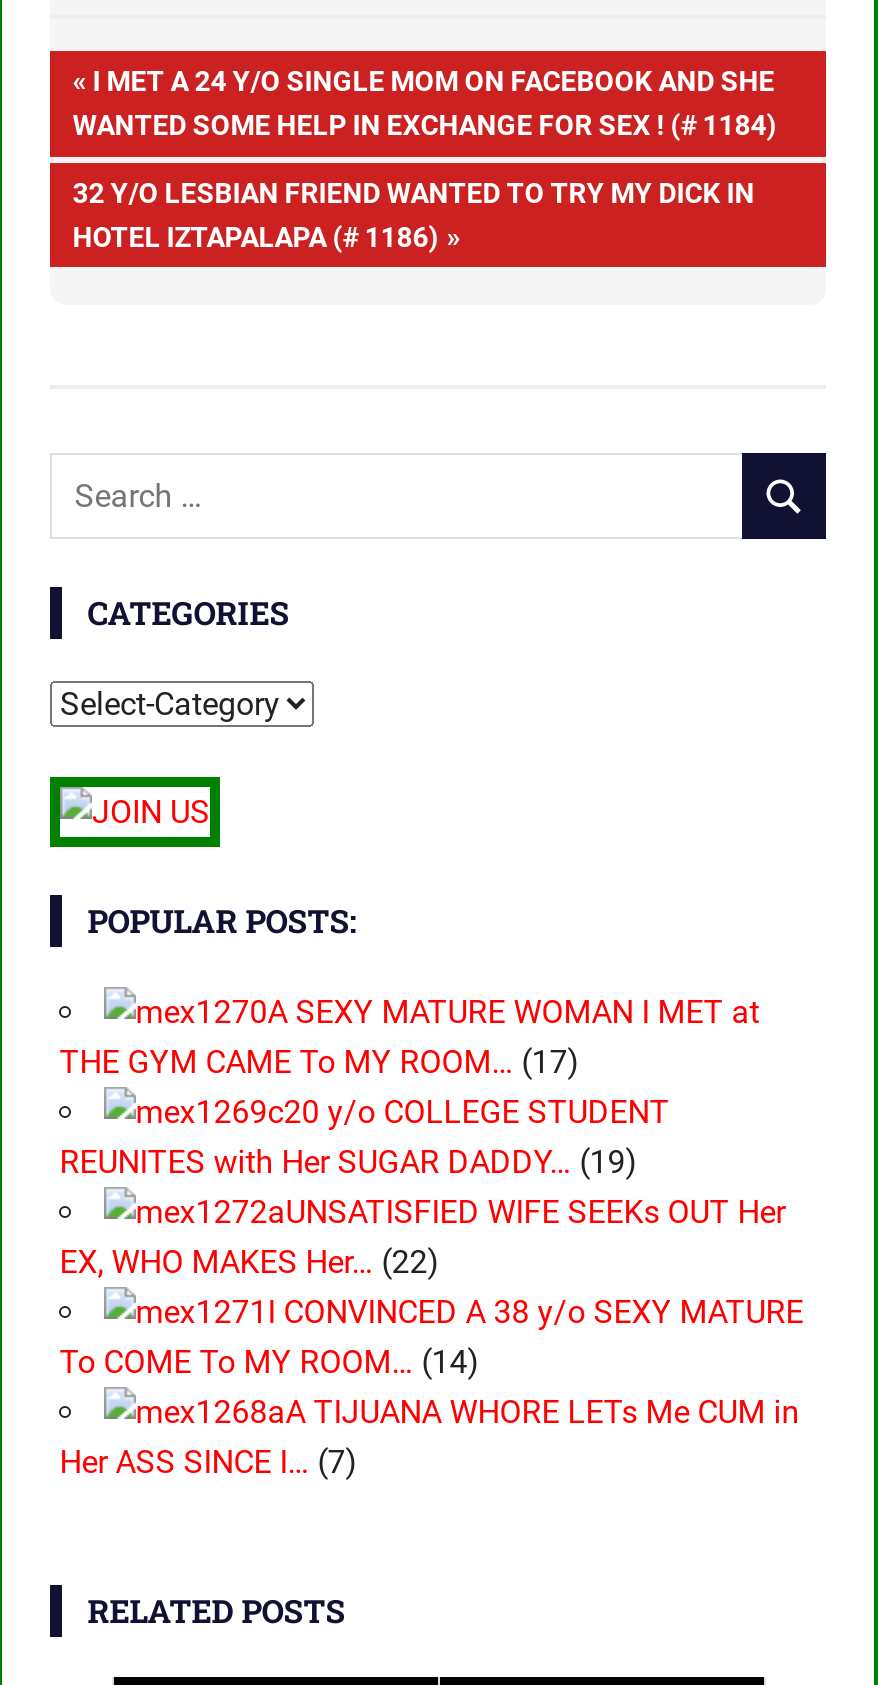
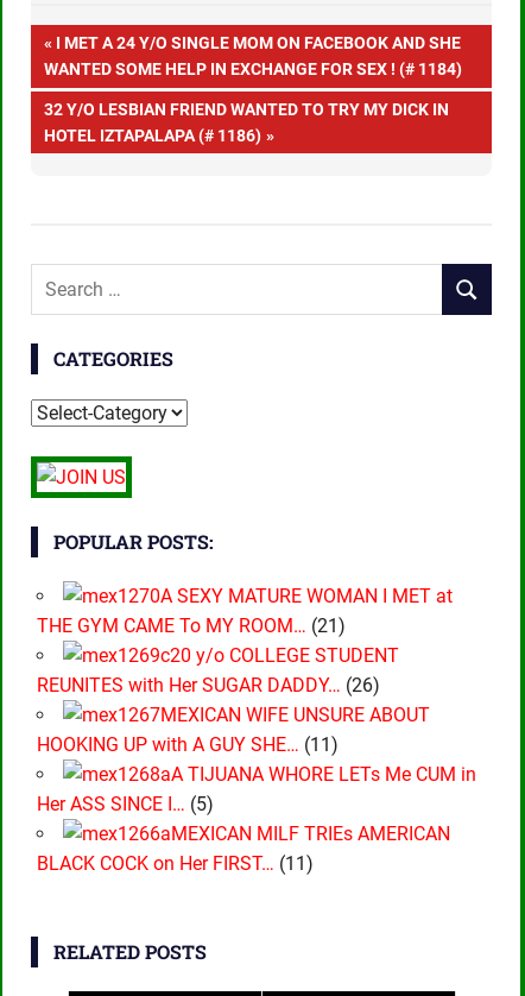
[60,1044,580,1082] THE GYM CAME To MY ROOM… (17) -> [37,615,345,638] THE GYM CAME To MY ROOM… (21)
[60,1144,804,1382] REUNITES with Her SUGAR DADDY… (19) | UNSATISFIED WIFE SEEKs OUT Her | EX, WHO MAKES Her… (22) | I CONVINCED A 38 y/o SEXY MATURE | To COME To MY ROOM… (14) -> [37,674,430,756] REUNITES with Her SUGAR DADDY… (26) | MEXICAN WIFE UNSURE ABOUT | HOOKING UP with A GUY SHE… (11)
moved [286,1394,800,1432] -> [171,764,476,786]: A TIJUANA WHORE LETs Me CUM in
[60,1444,358,1482] Her ASS SINCE I… (7) -> [37,793,450,875] Her ASS SINCE I… (5) | MEXICAN MILF TRIEs AMERICAN | BLACK COCK on Her FIRST… (11)

